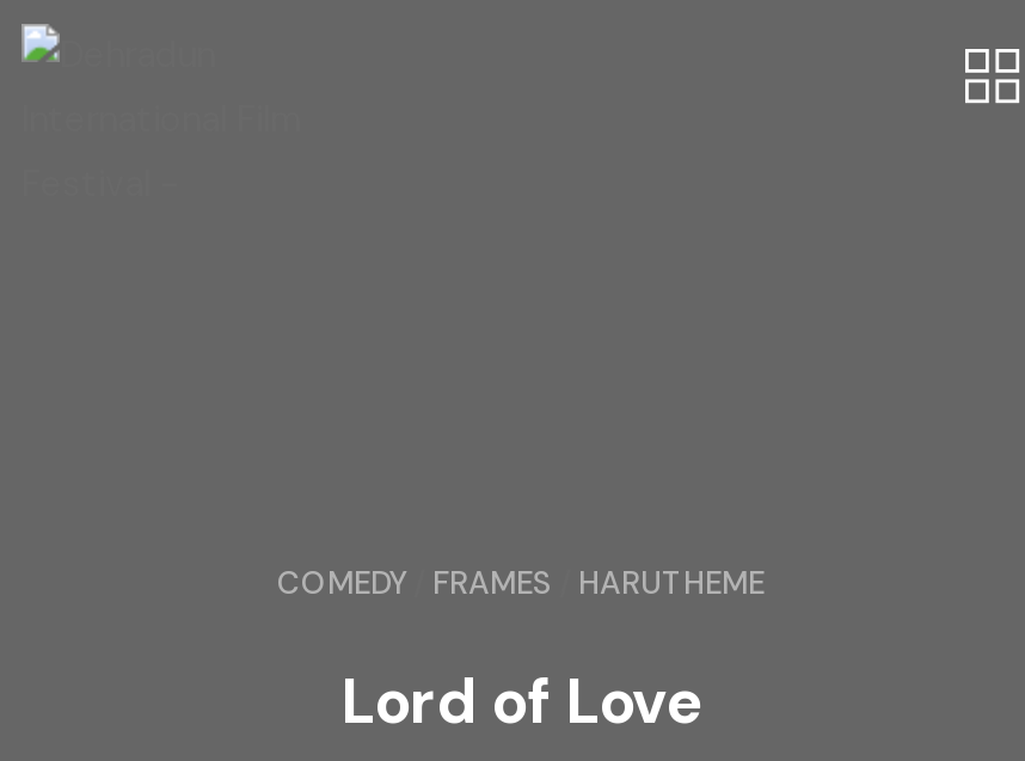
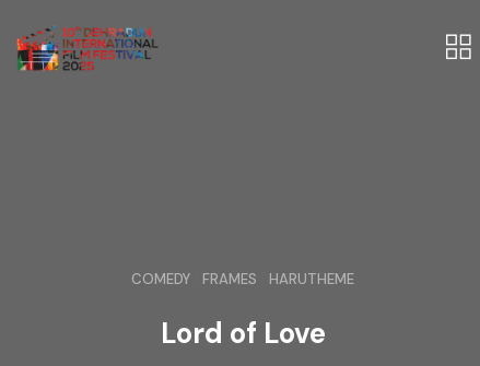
none -> [14,23,157,71] [image]

